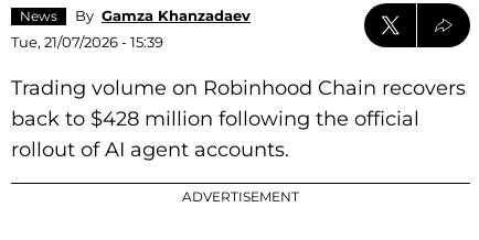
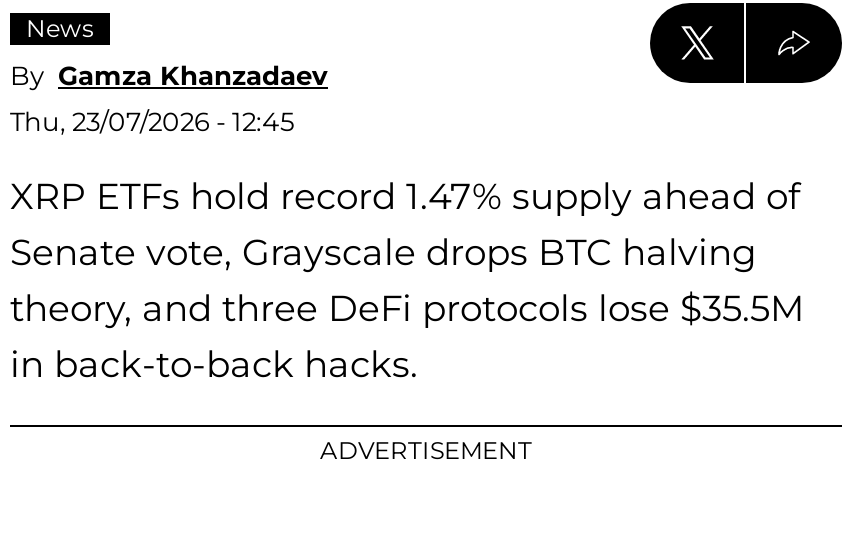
[11,32,163,50] Tue, 21/07/2026 - 15:39 -> [10,104,294,136] Thu, 23/07/2026 - 12:45
[11,75,466,161] Trading volume on Robinhood Chain recovers | back to $428 million following the official | rollout of AI agent accounts. -> [10,174,804,386] XRP ETFs hold record 1.47% supply ahead of | Senate vote, Grayscale drops BTC halving | theory, and three DeFi protocols lose $35.5M | in back-to-back hacks.

